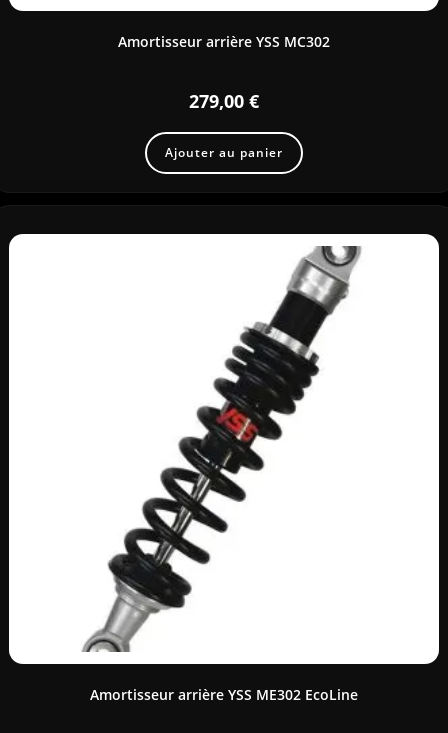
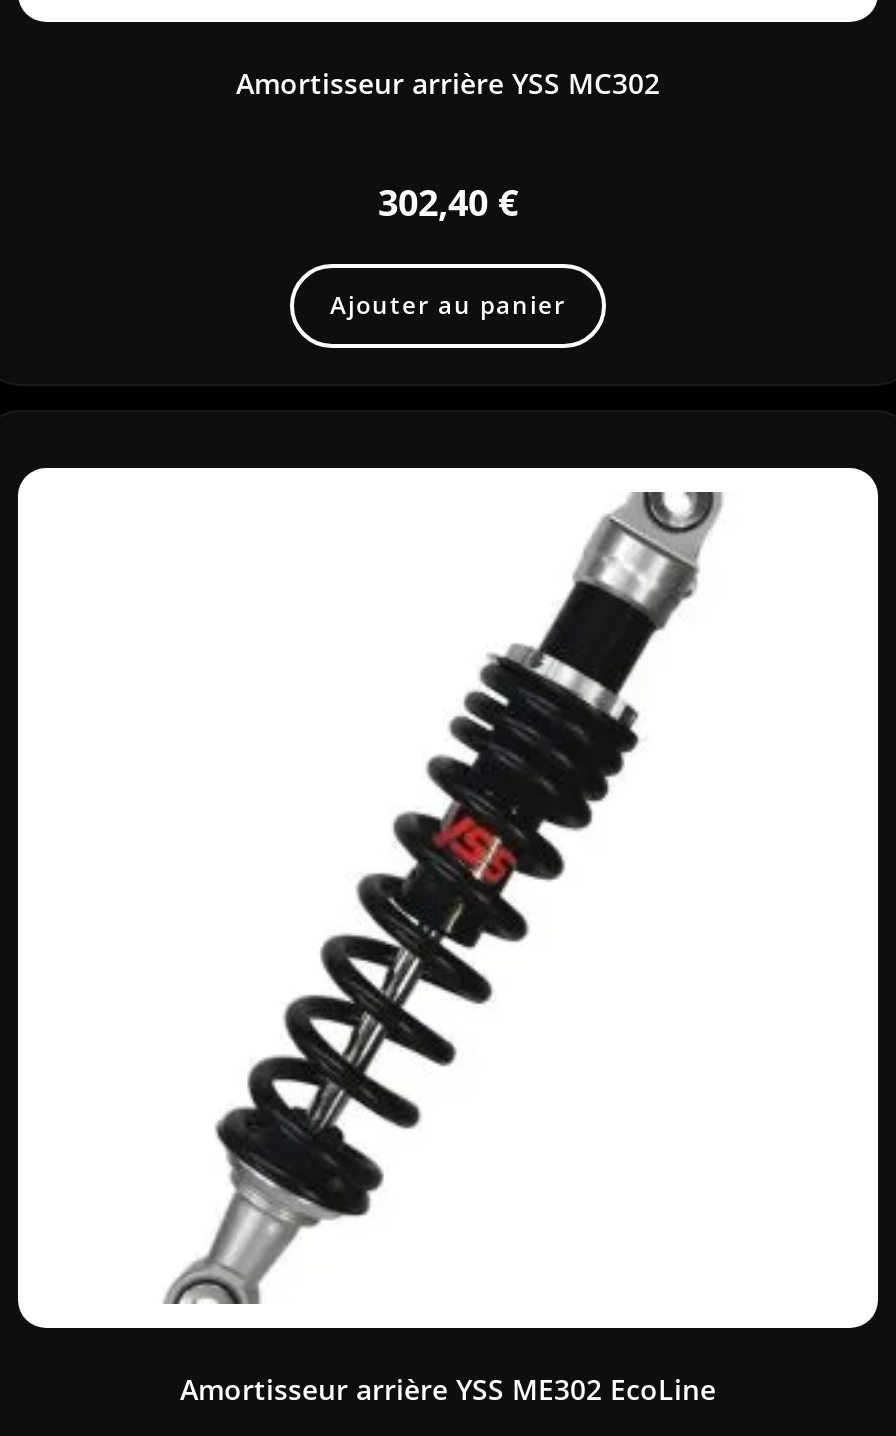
[189,89,259,113] 279,00 € -> [378,178,518,226] 302,40 €

